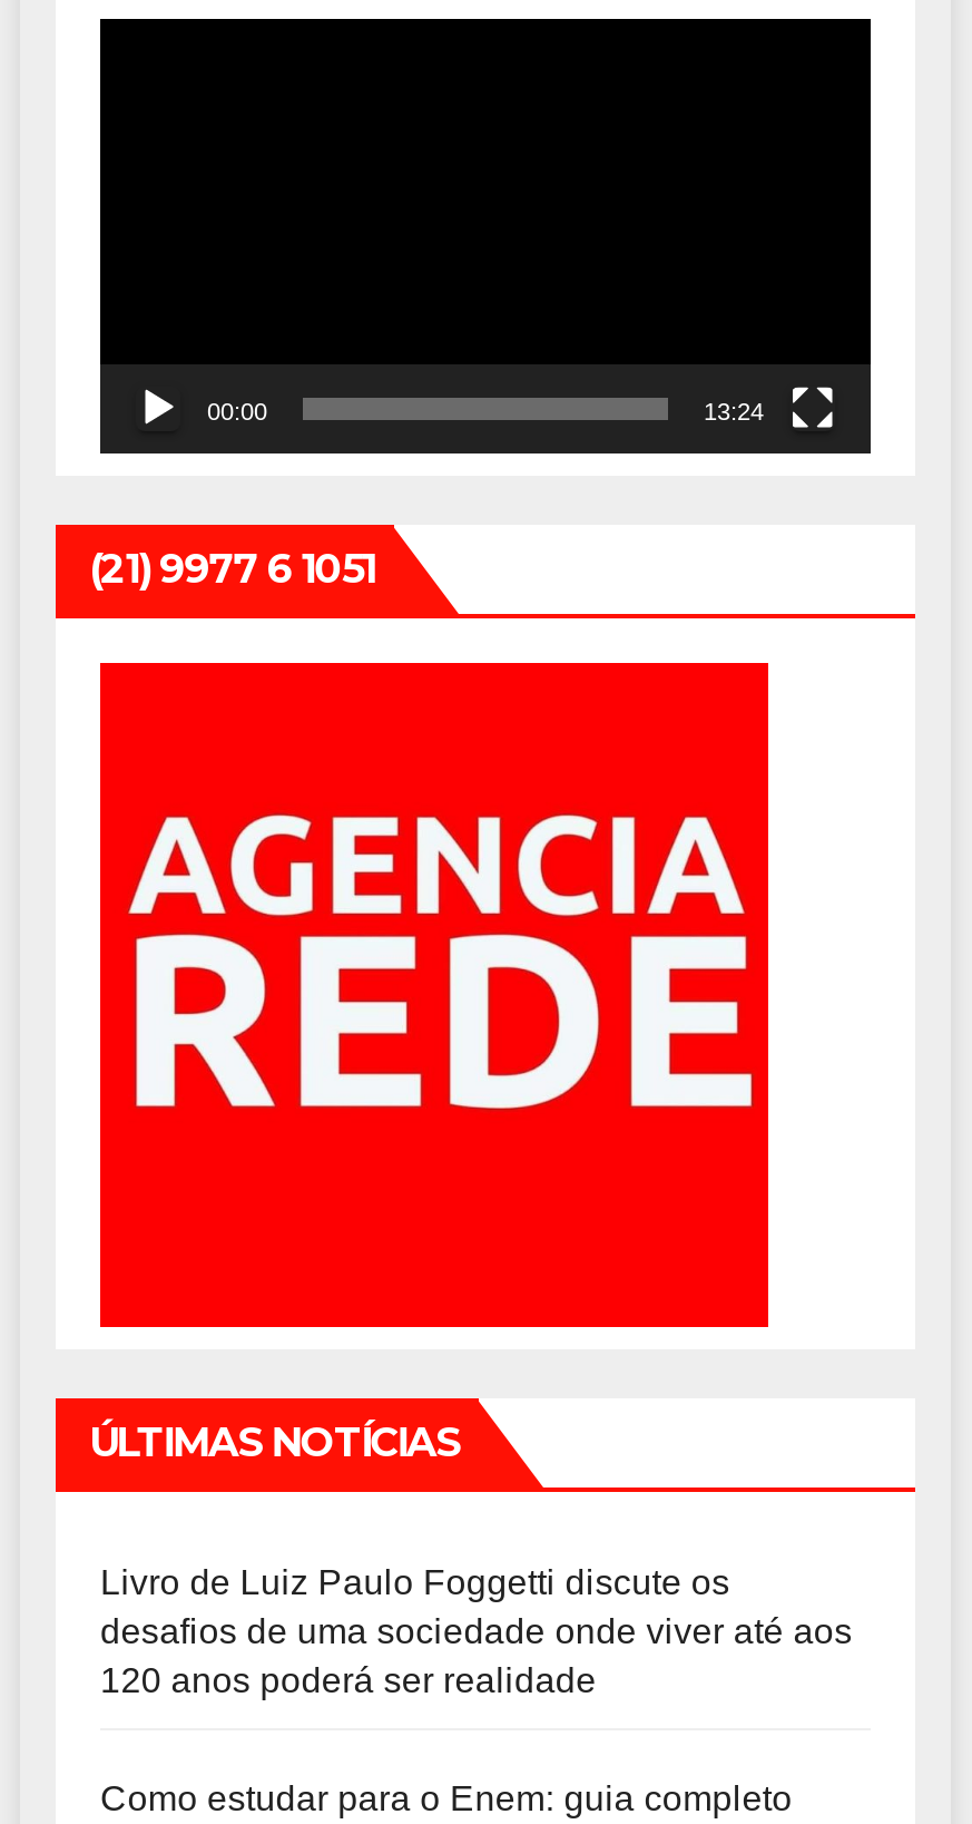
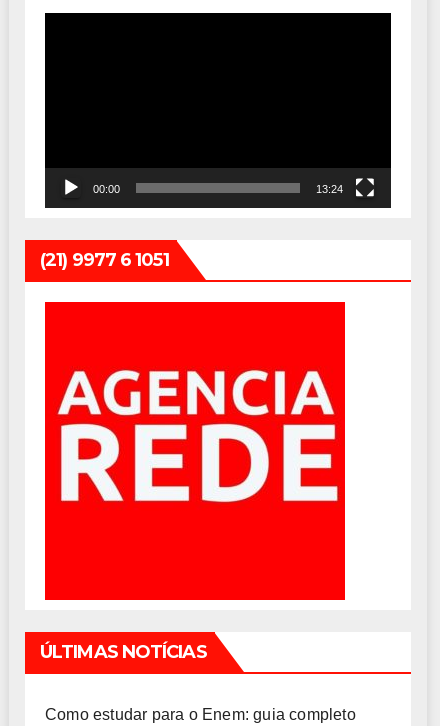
[100,1563,852,1699] Livro de Luiz Paulo Foggetti discute os | desafios de uma sociedade onde viver até aos | 120 anos poderá ser realidade -> none

